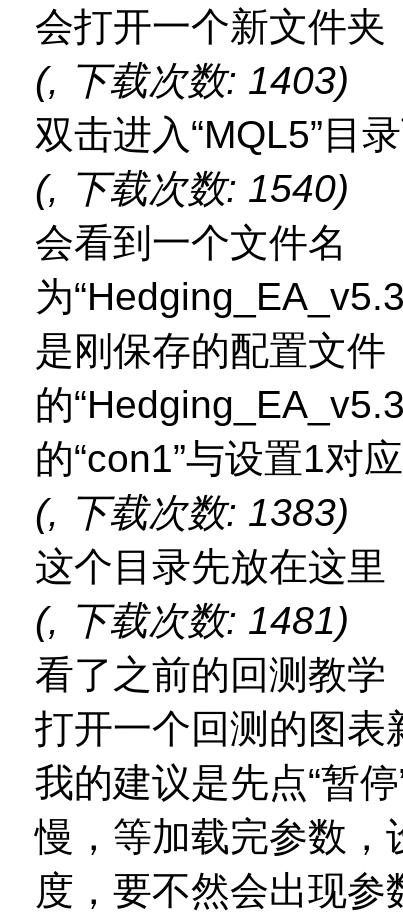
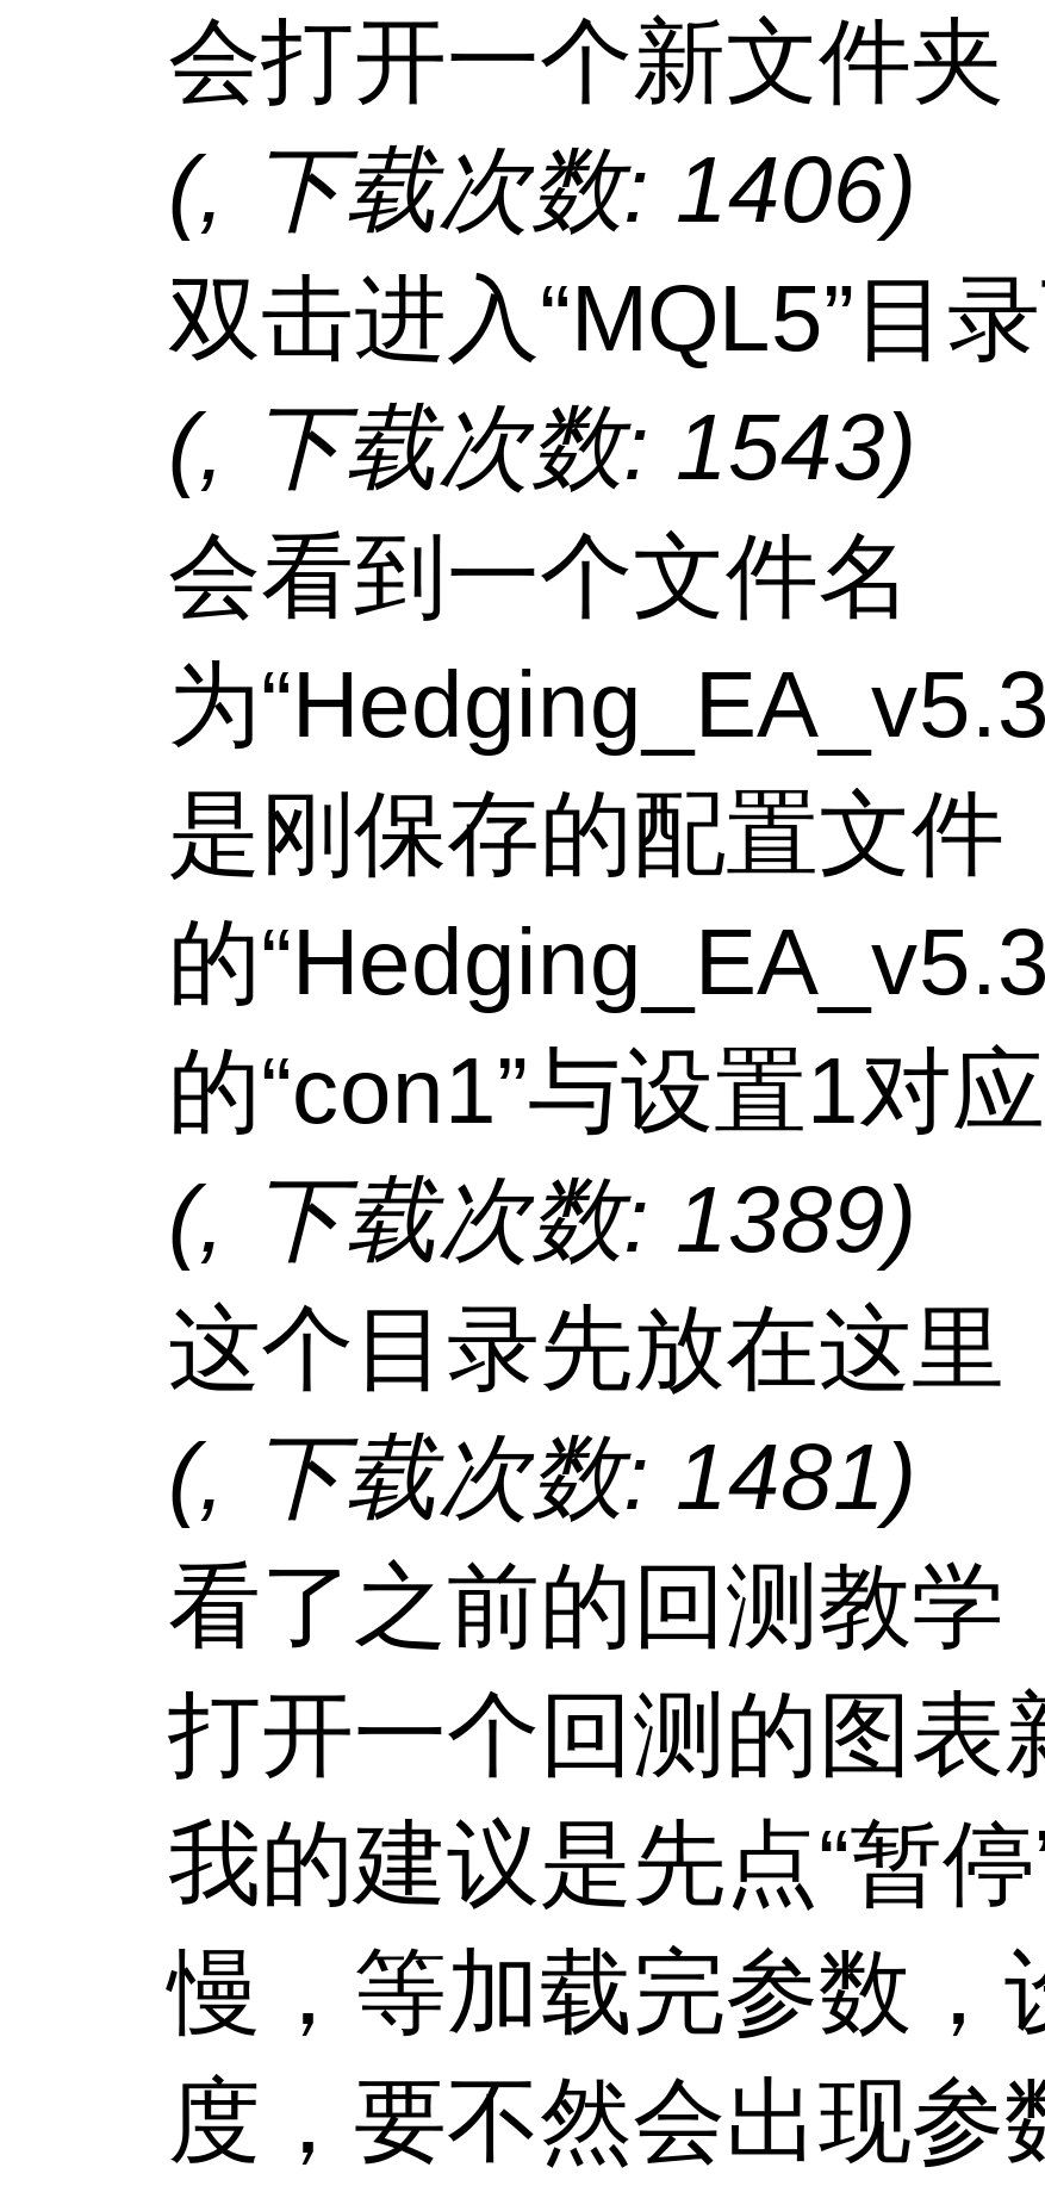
[35,59,349,102] (, 下载次数: 1403) -> [168,139,916,241] (, 下载次数: 1406)
[35,167,349,210] (, 下载次数: 1540) -> [168,396,916,498] (, 下载次数: 1543)
[35,491,349,534] (, 下载次数: 1383) -> [168,1168,916,1271] (, 下载次数: 1389)

